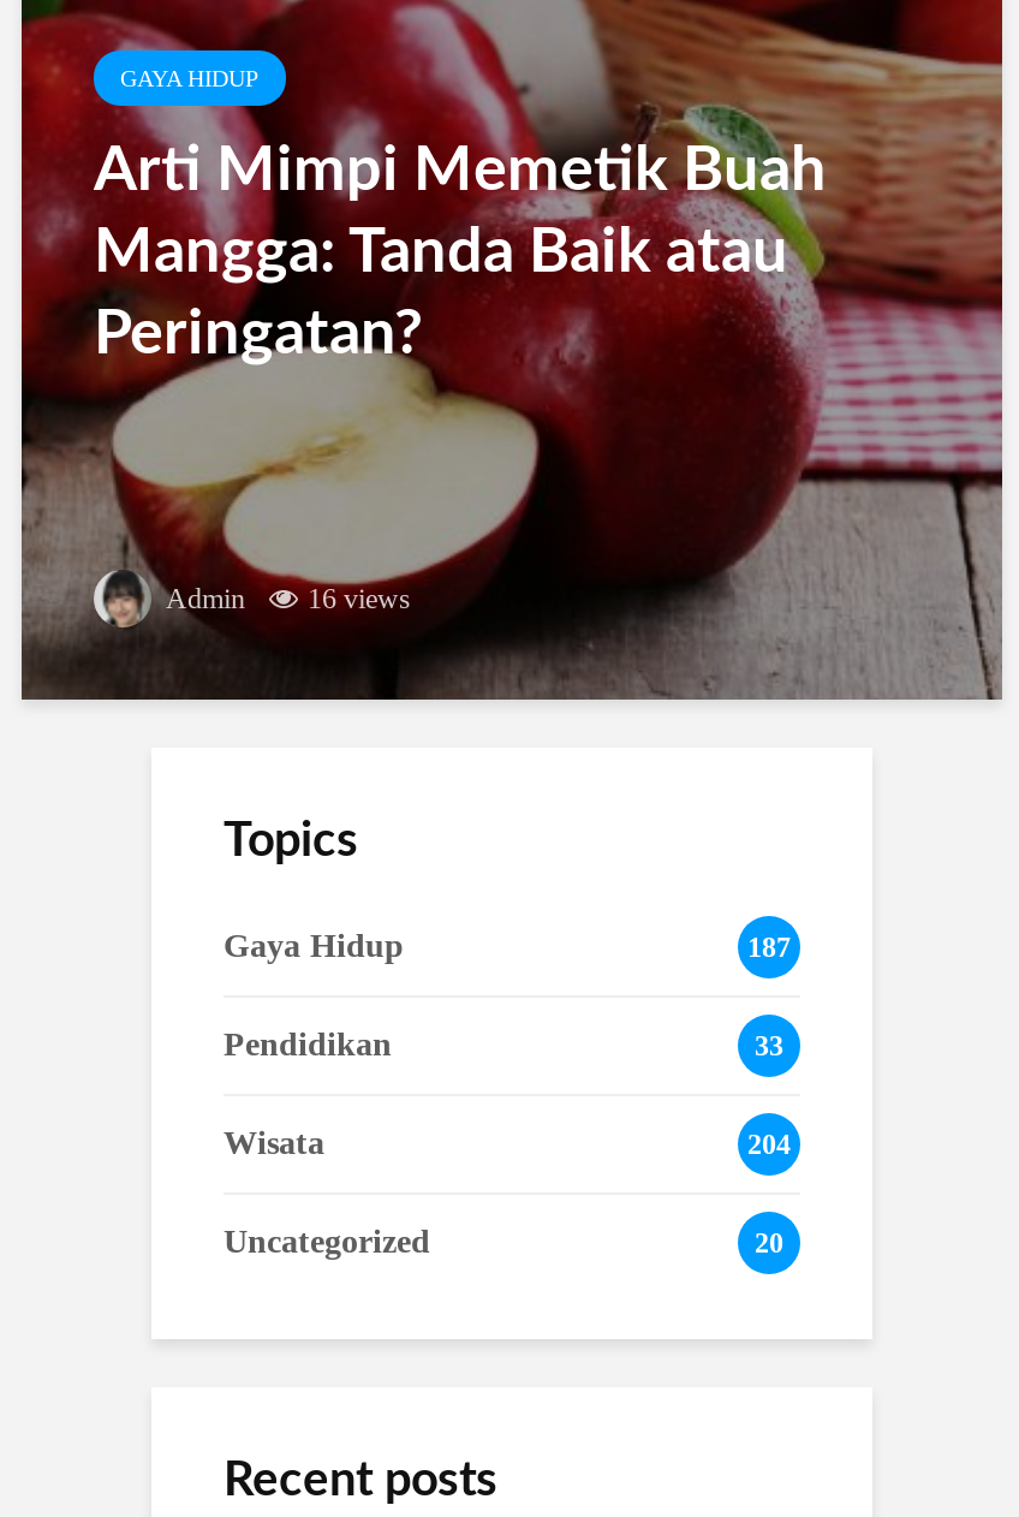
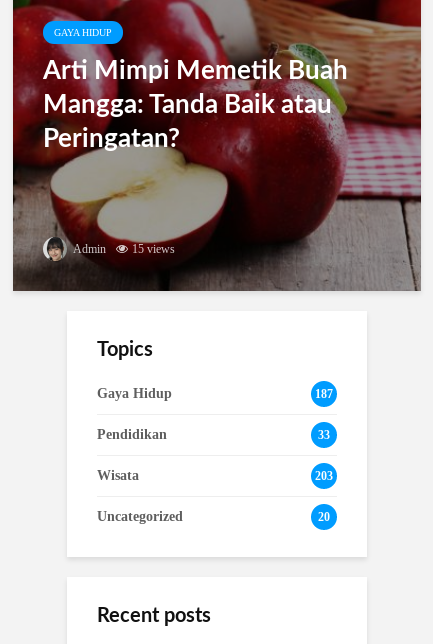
[161,582,411,615] Admin 16 views -> [71,242,175,256] Admin 15 views
[747,1128,791,1161] 204 -> [315,469,333,483] 203

